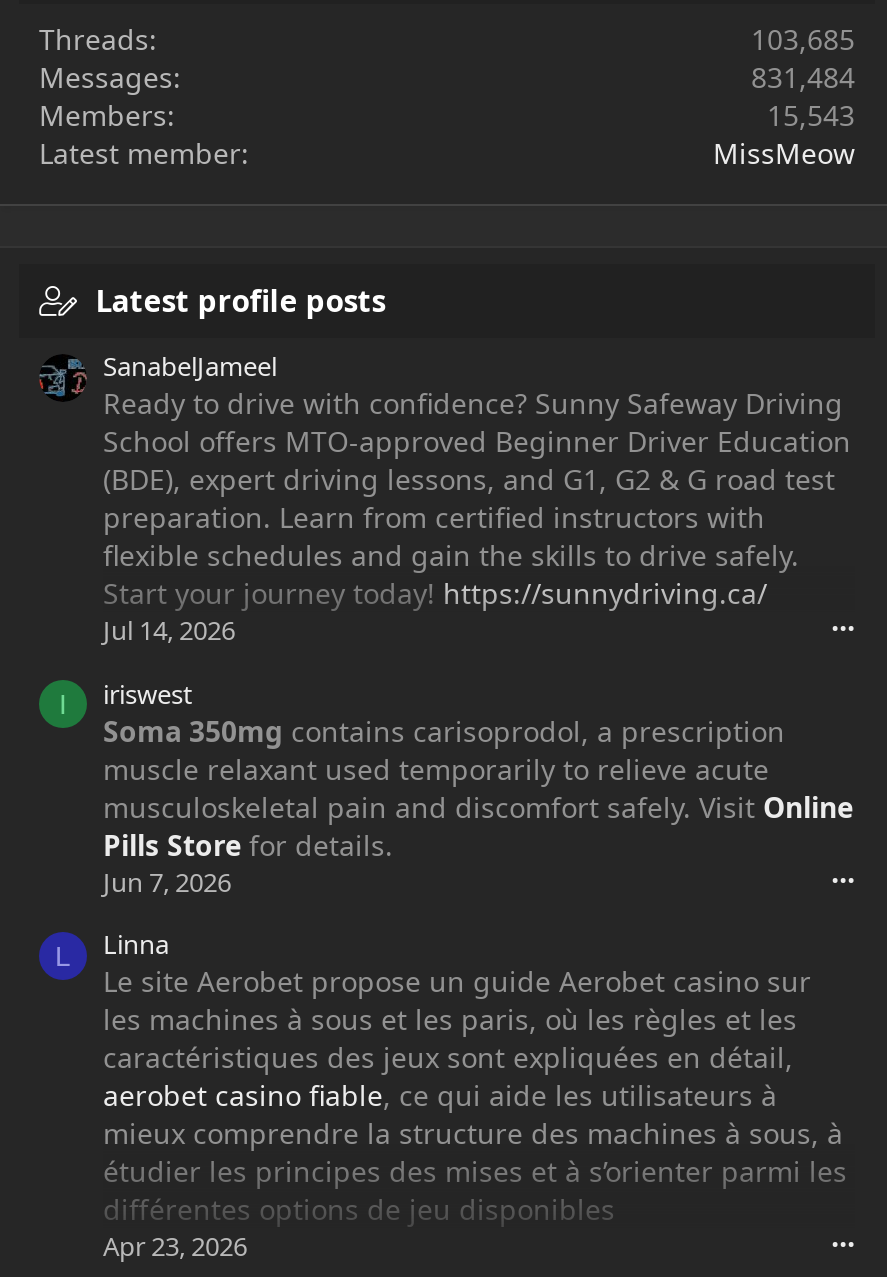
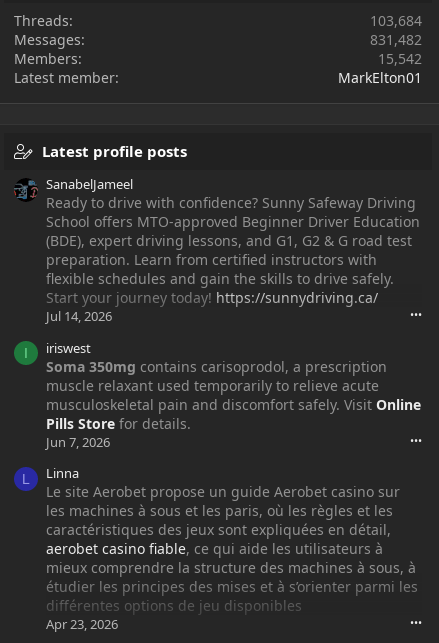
[751,20,855,58] 103,685 -> [370,11,422,30] 103,684
[751,58,855,96] 831,484 -> [370,30,422,49] 831,482
[767,96,855,134] 15,543 -> [378,49,422,68] 15,542
[713,134,855,172] MissMeow -> [338,68,422,87] MarkElton01

